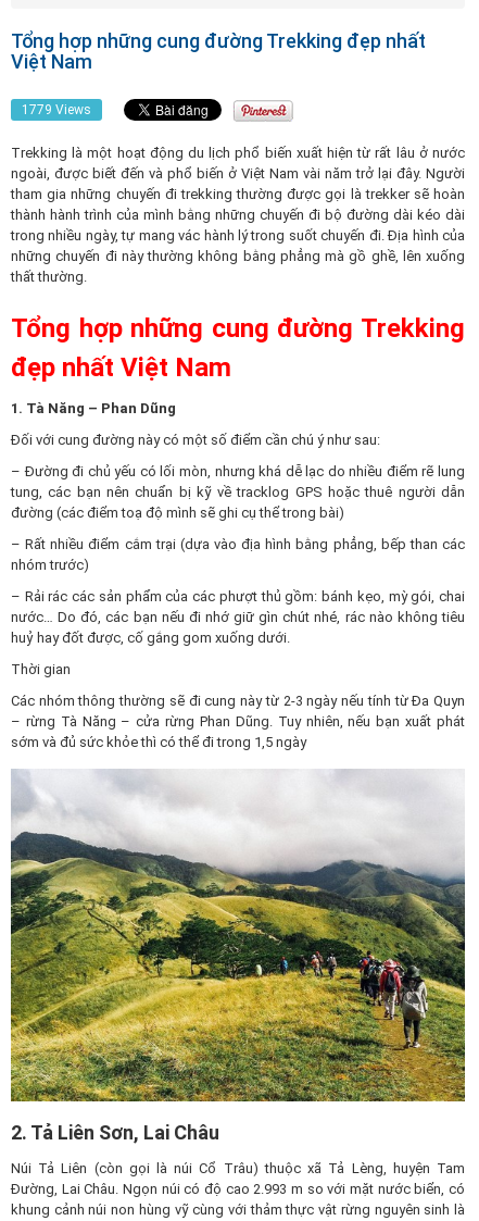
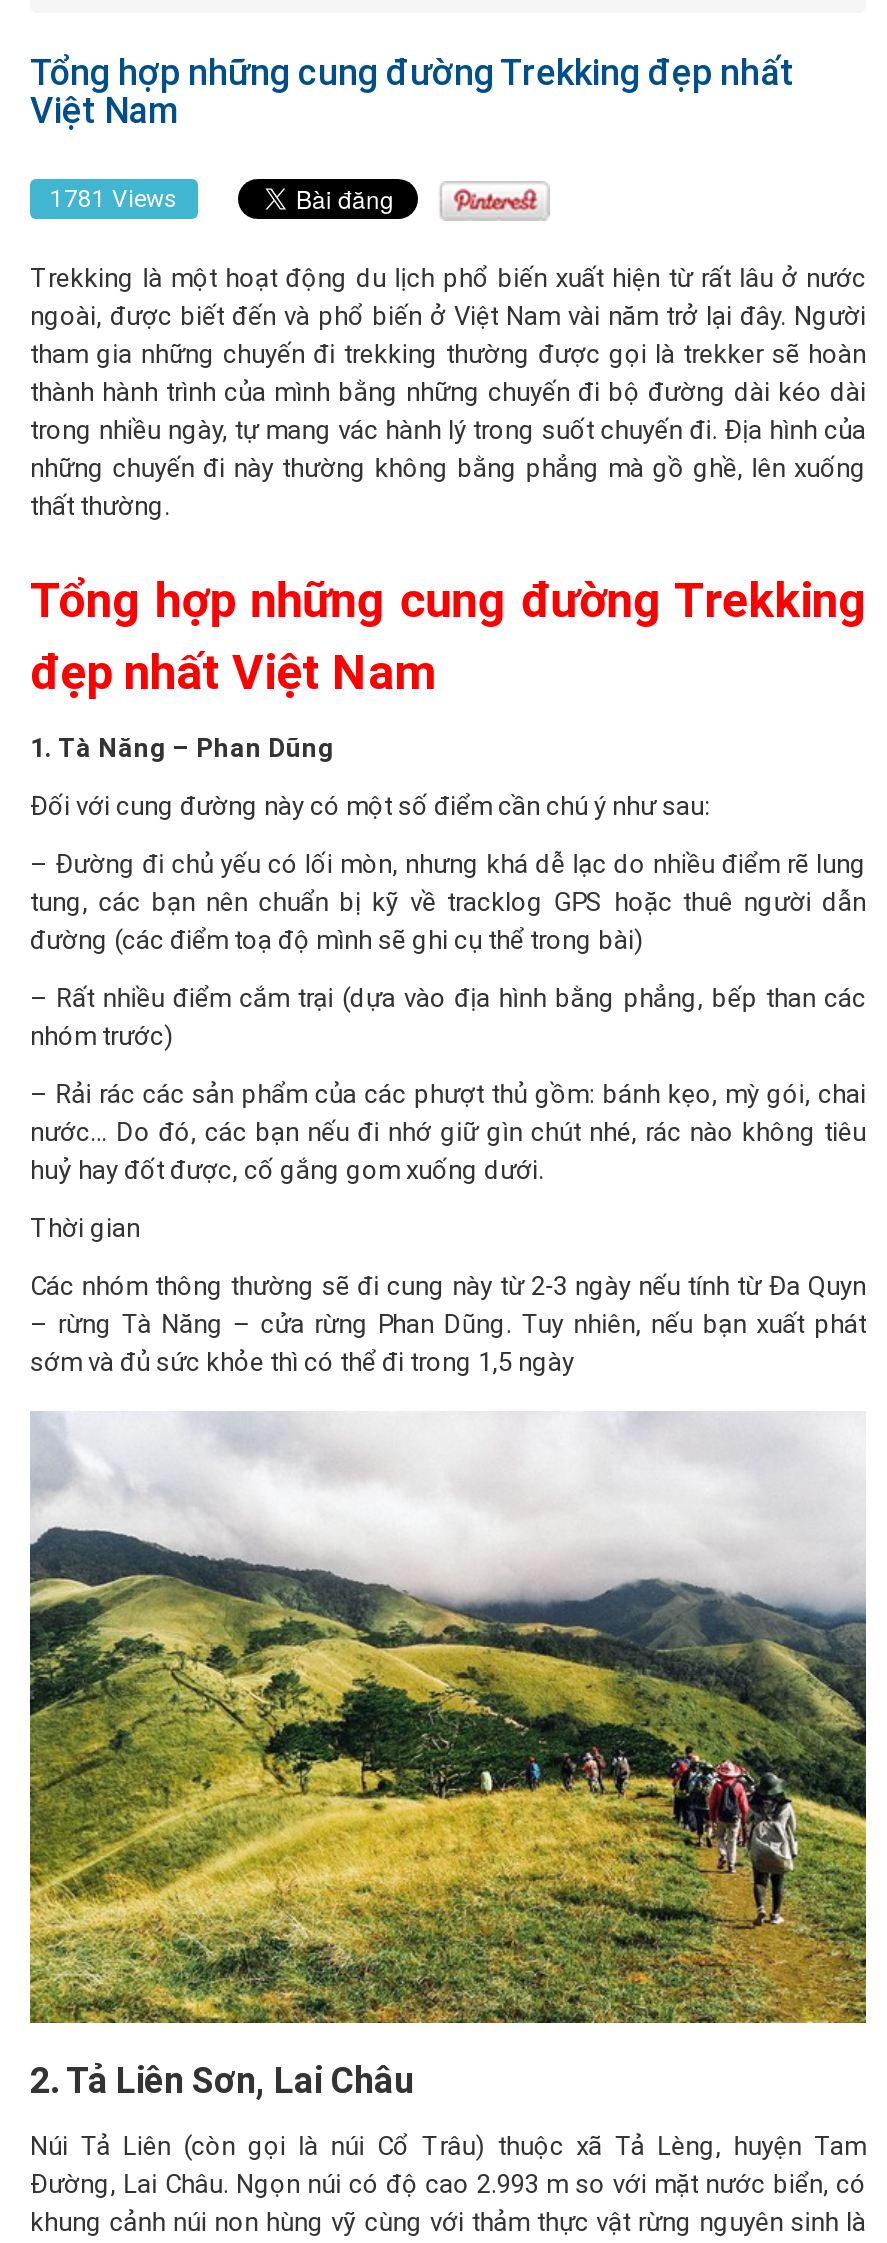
[22,102,91,117] 1779 Views -> [50,185,178,213] 1781 Views

